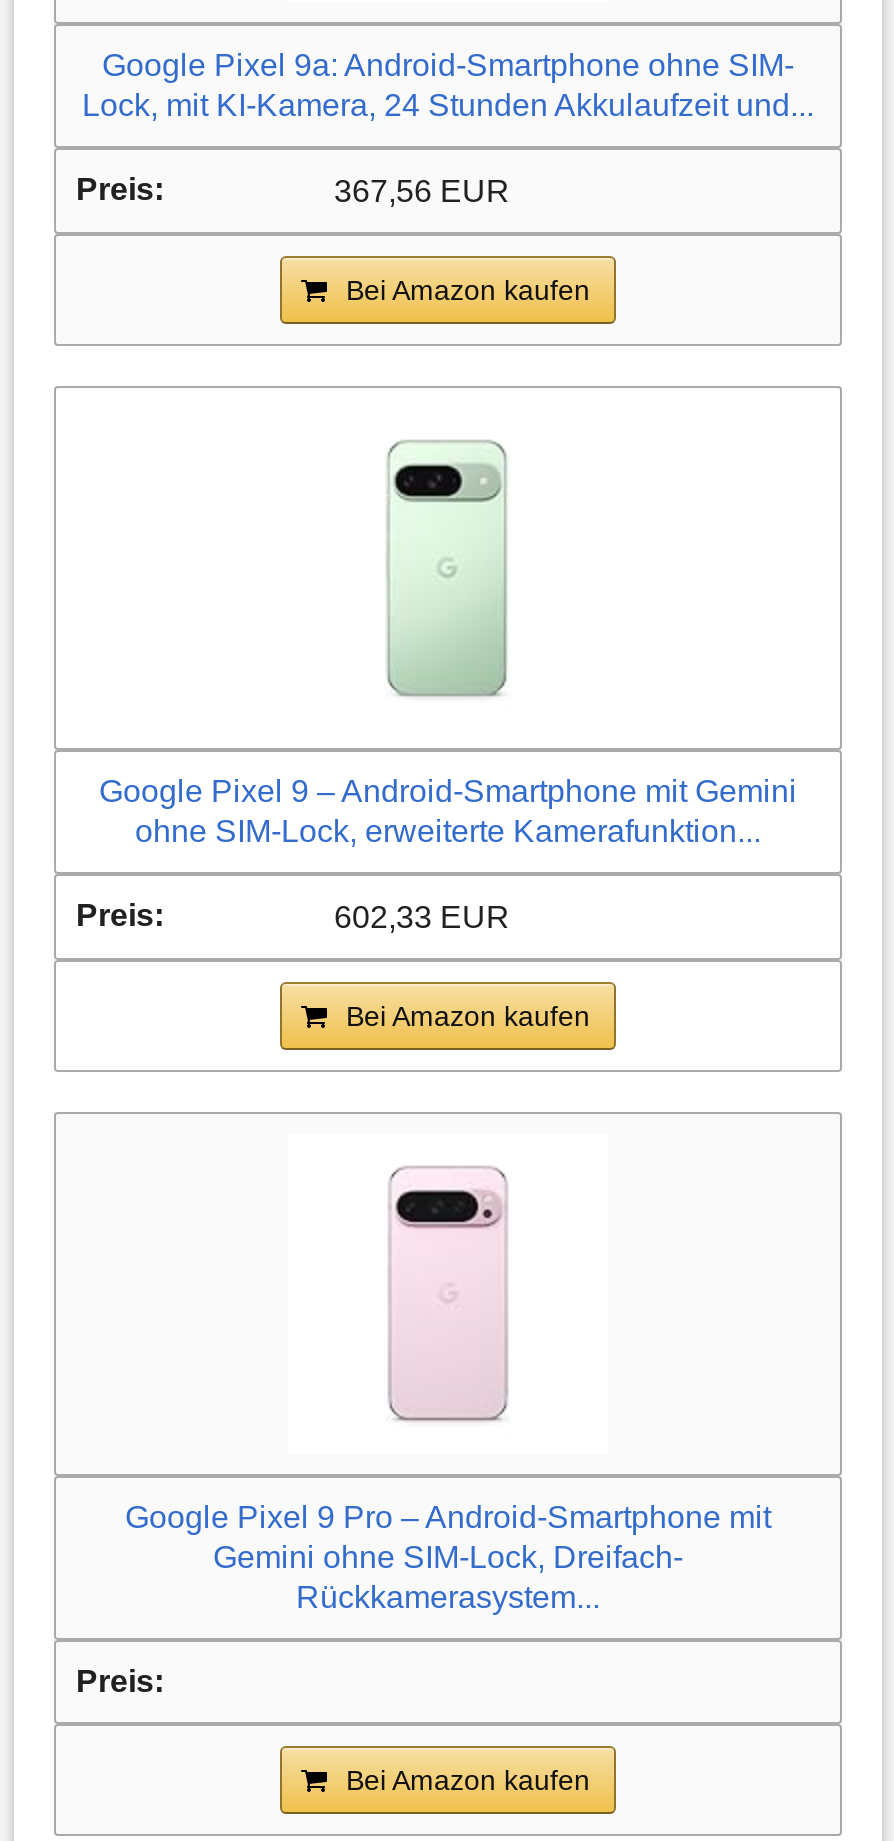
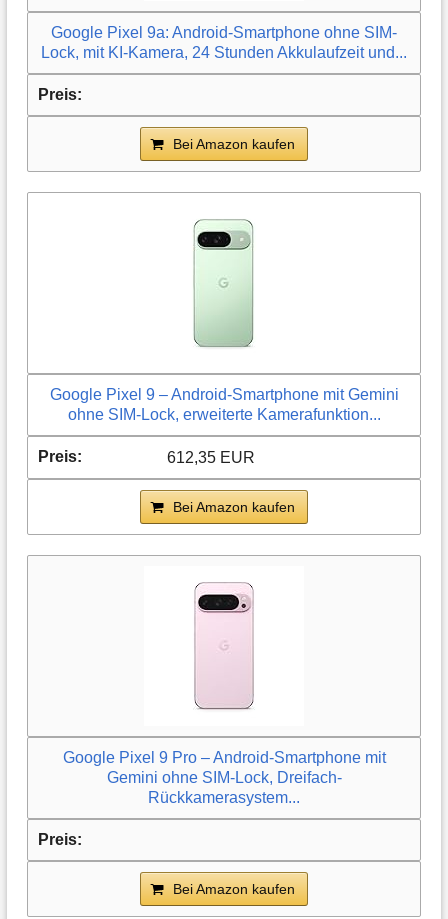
[334,174,510,208] 367,56 EUR -> none
[334,899,510,933] 602,33 EUR -> [167,449,255,466] 612,35 EUR

